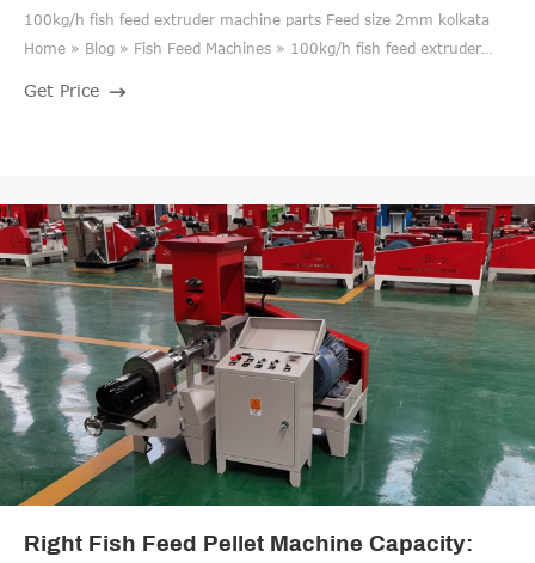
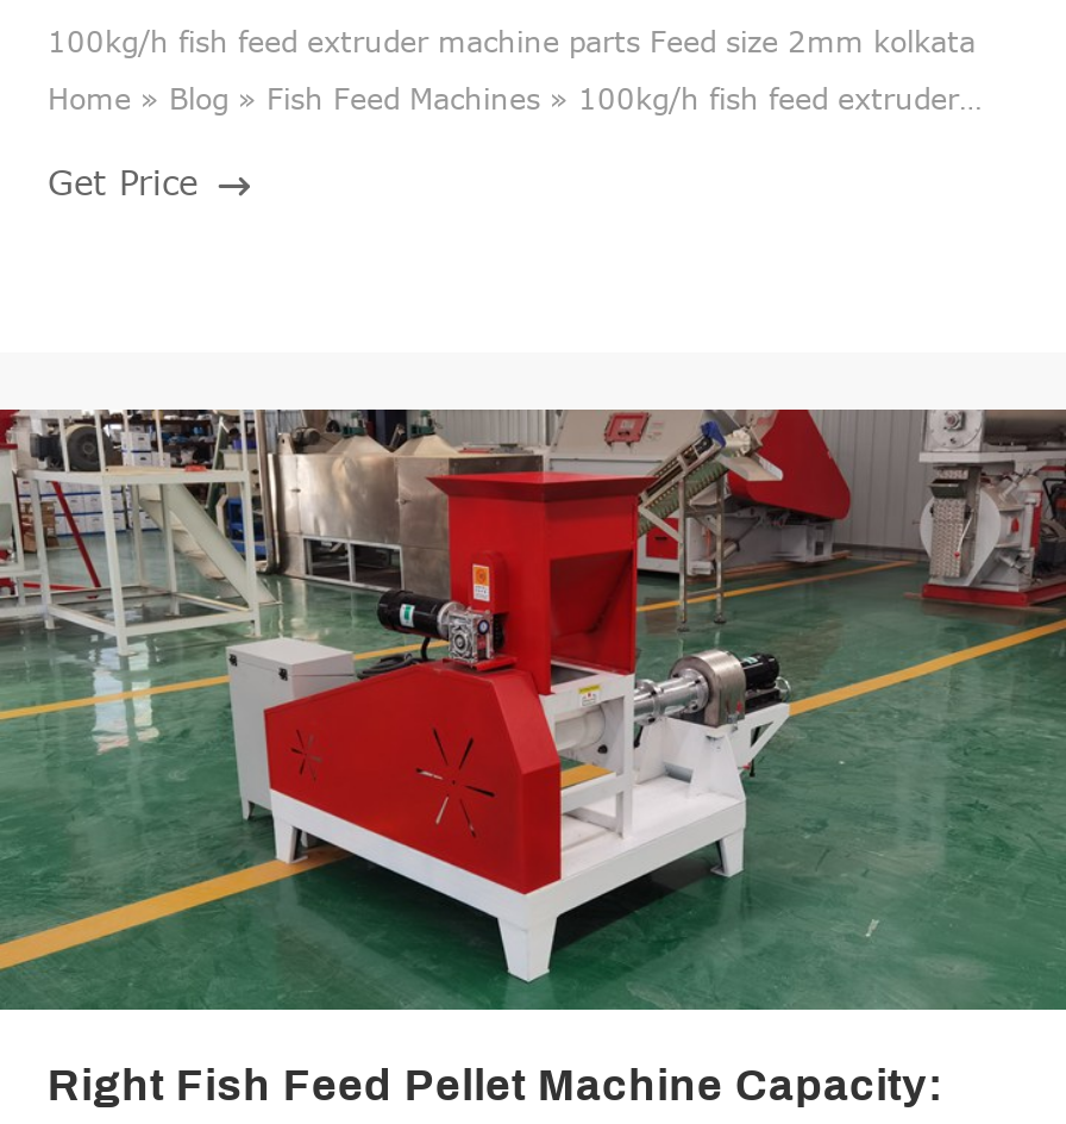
[4,203,531,507] [image] -> [7,407,1059,1012] [image]

